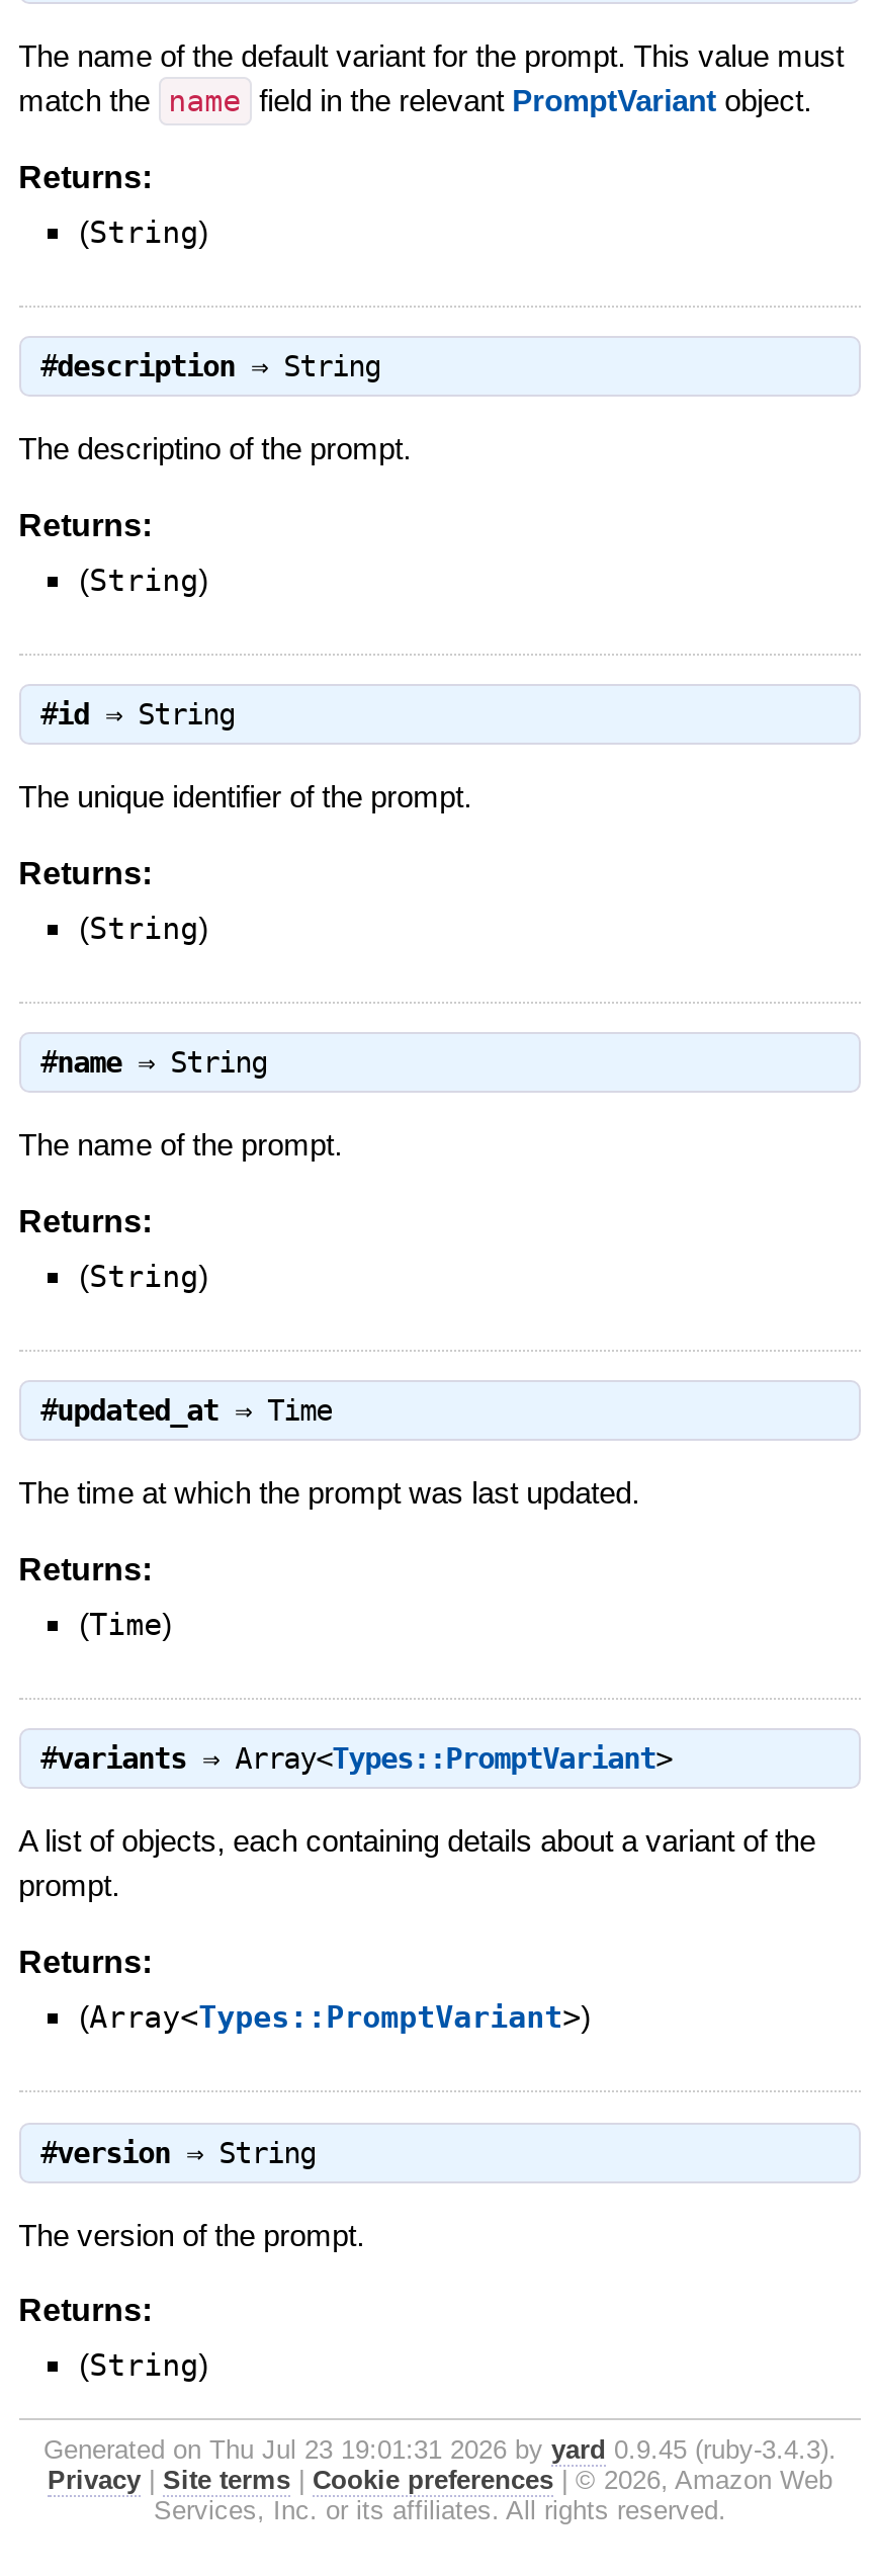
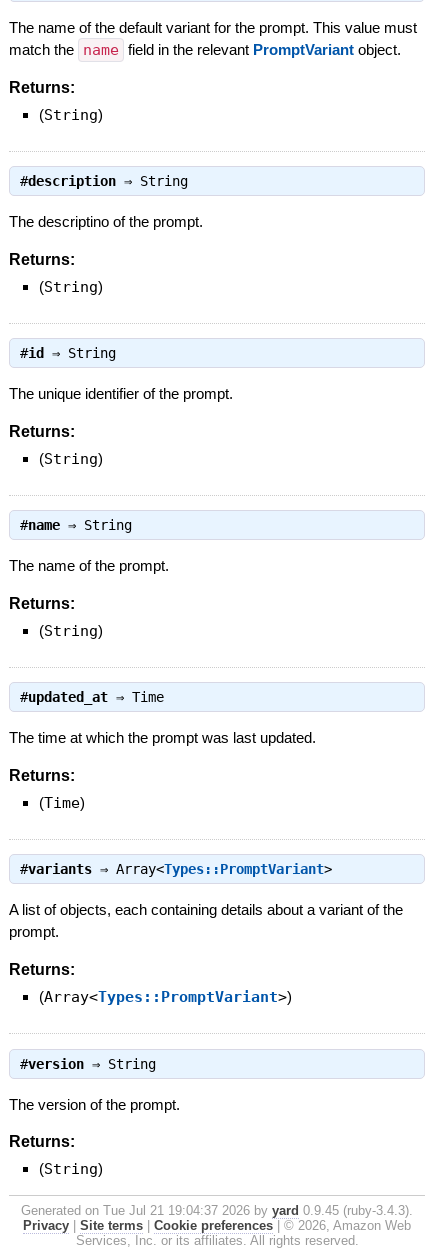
[43,2435,837,2465] Generated on Thu Jul 23 19:01:31 2026 by yard 0.9.45 (ruby-3.4.3). -> [21,1203,413,1218] Generated on Tue Jul 21 19:04:37 2026 by yard 0.9.45 (ruby-3.4.3).

